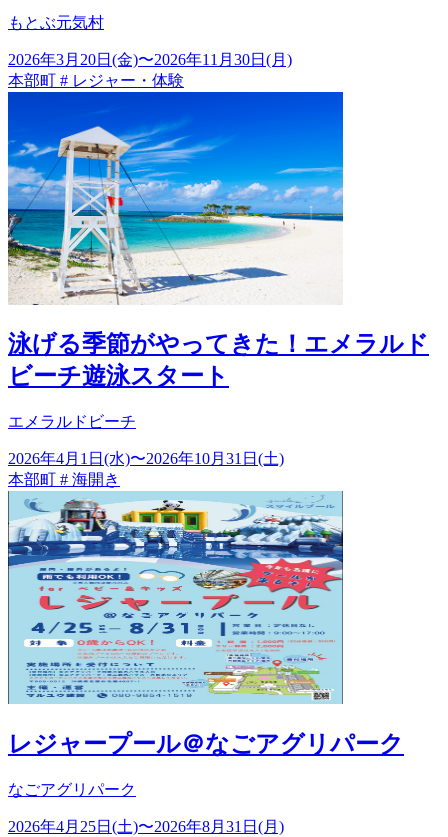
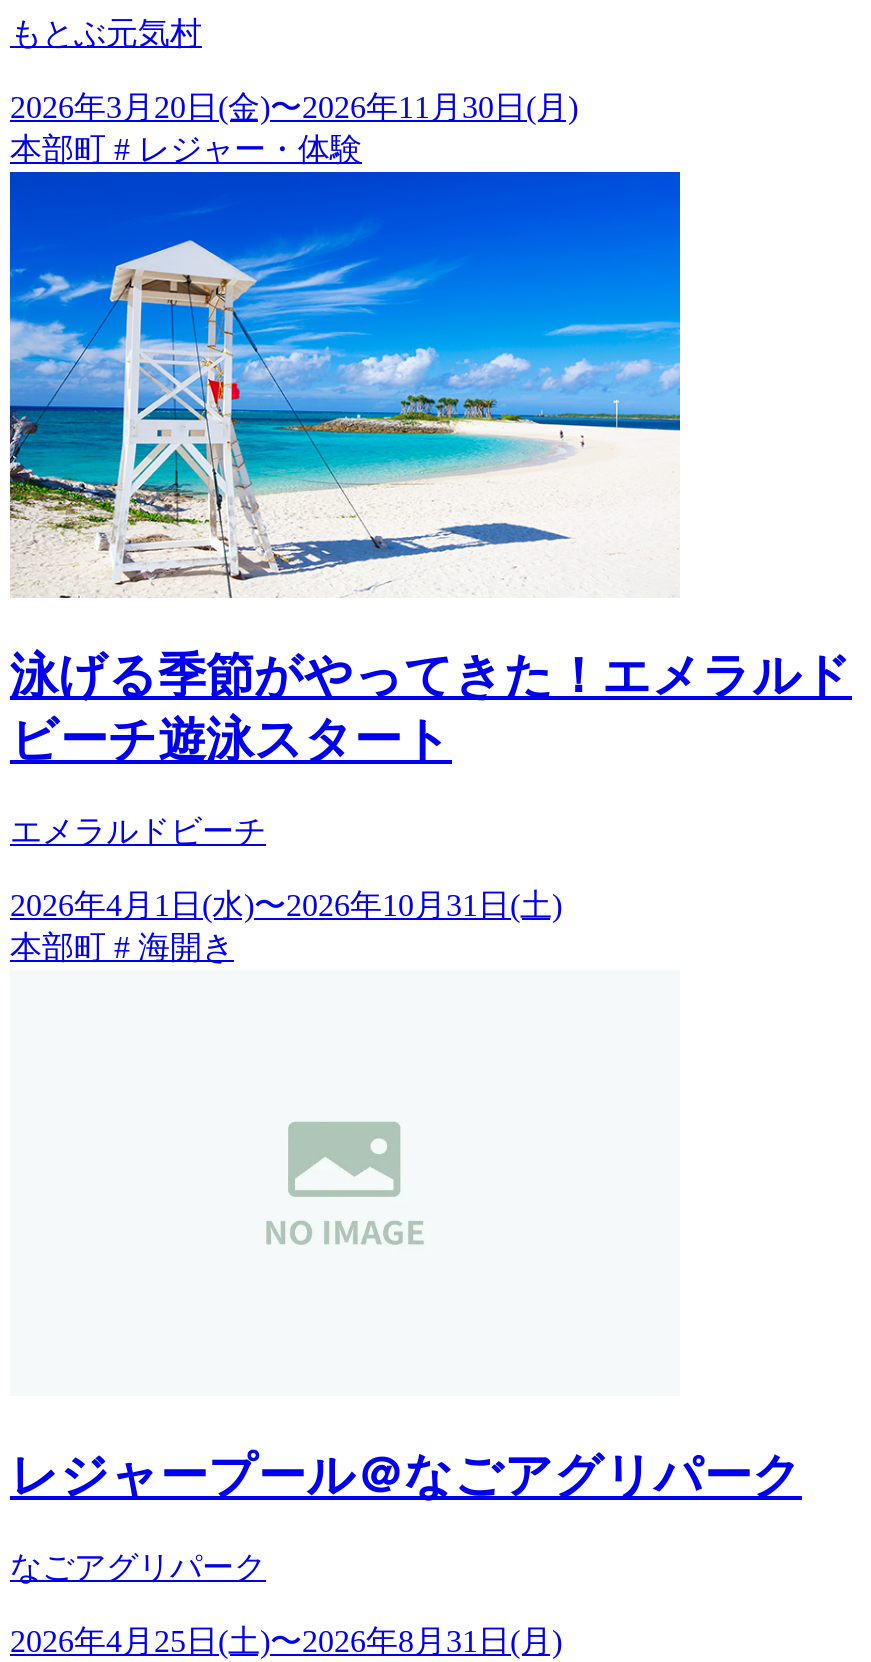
[7,491,344,704] [image] -> none

